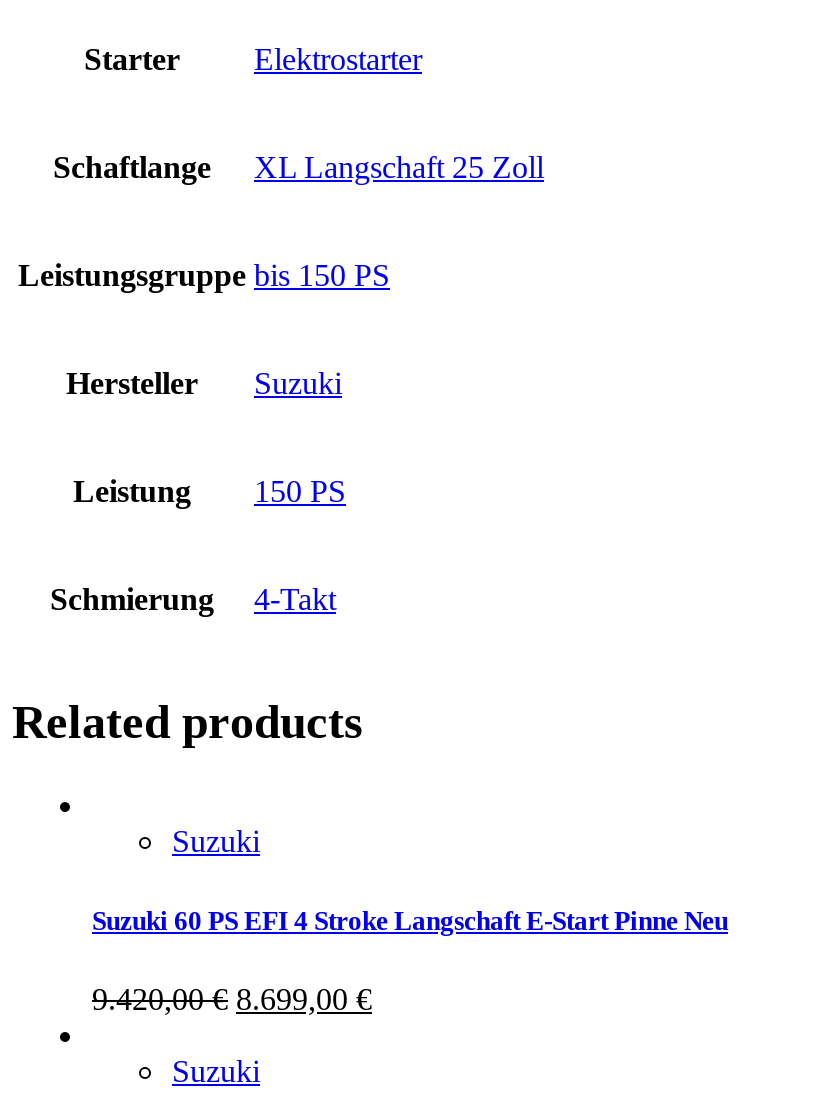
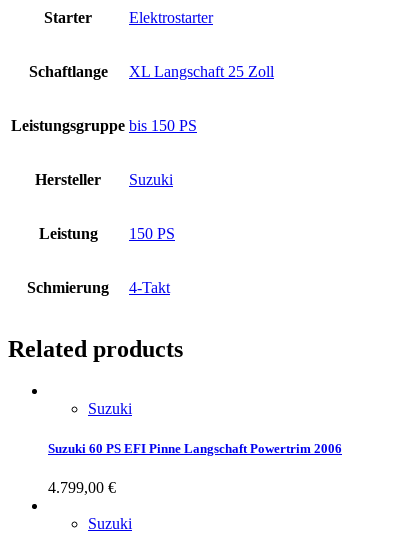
[92,905,728,935] Suzuki 60 PS EFI 4 Stroke Langschaft E-Start Pinne Neu -> [48,441,342,456] Suzuki 60 PS EFI Pinne Langschaft Powertrim 2006
[92,982,372,1016] 9.420,00€ 8.699,00 € -> [48,479,116,496] 4.799,00 €

